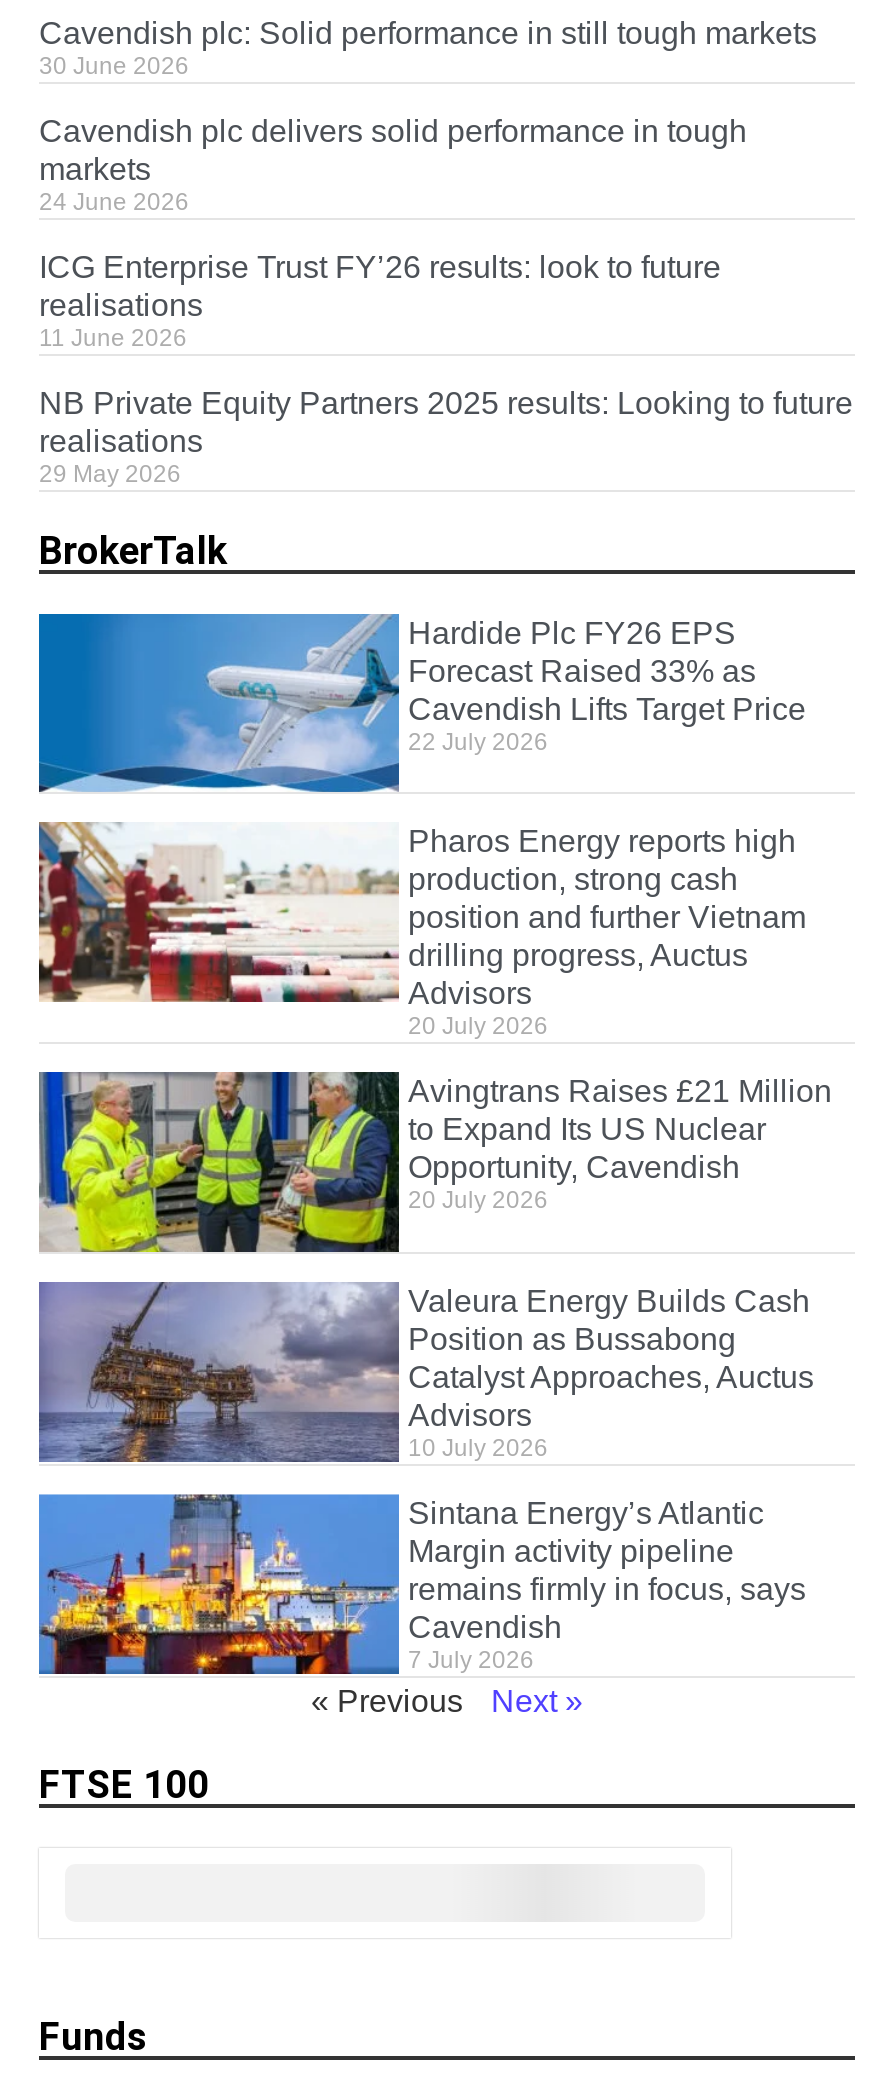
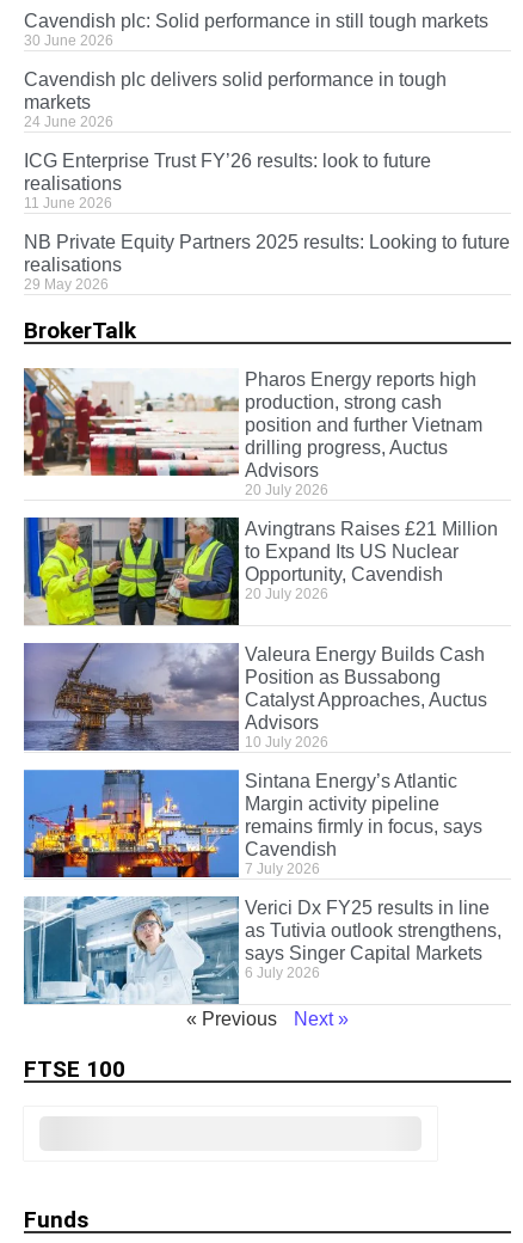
[37,612,806,794] [image] | Hardide Plc FY26 EPS | Forecast Raised 33% as | Cavendish Lifts Target Price | 22 July 2026 -> none
moved [35,818,832,1674] -> [21,366,497,877]: [image] | Pharos Energy reports high | production, strong cash | ... | Cavendish | 7 July 2026
none -> [24,895,501,1005] [image] | Verici Dx FY25 results in line | as Tutivia outlook strengthens, | says Singer Capital Markets | 6 July 2026

